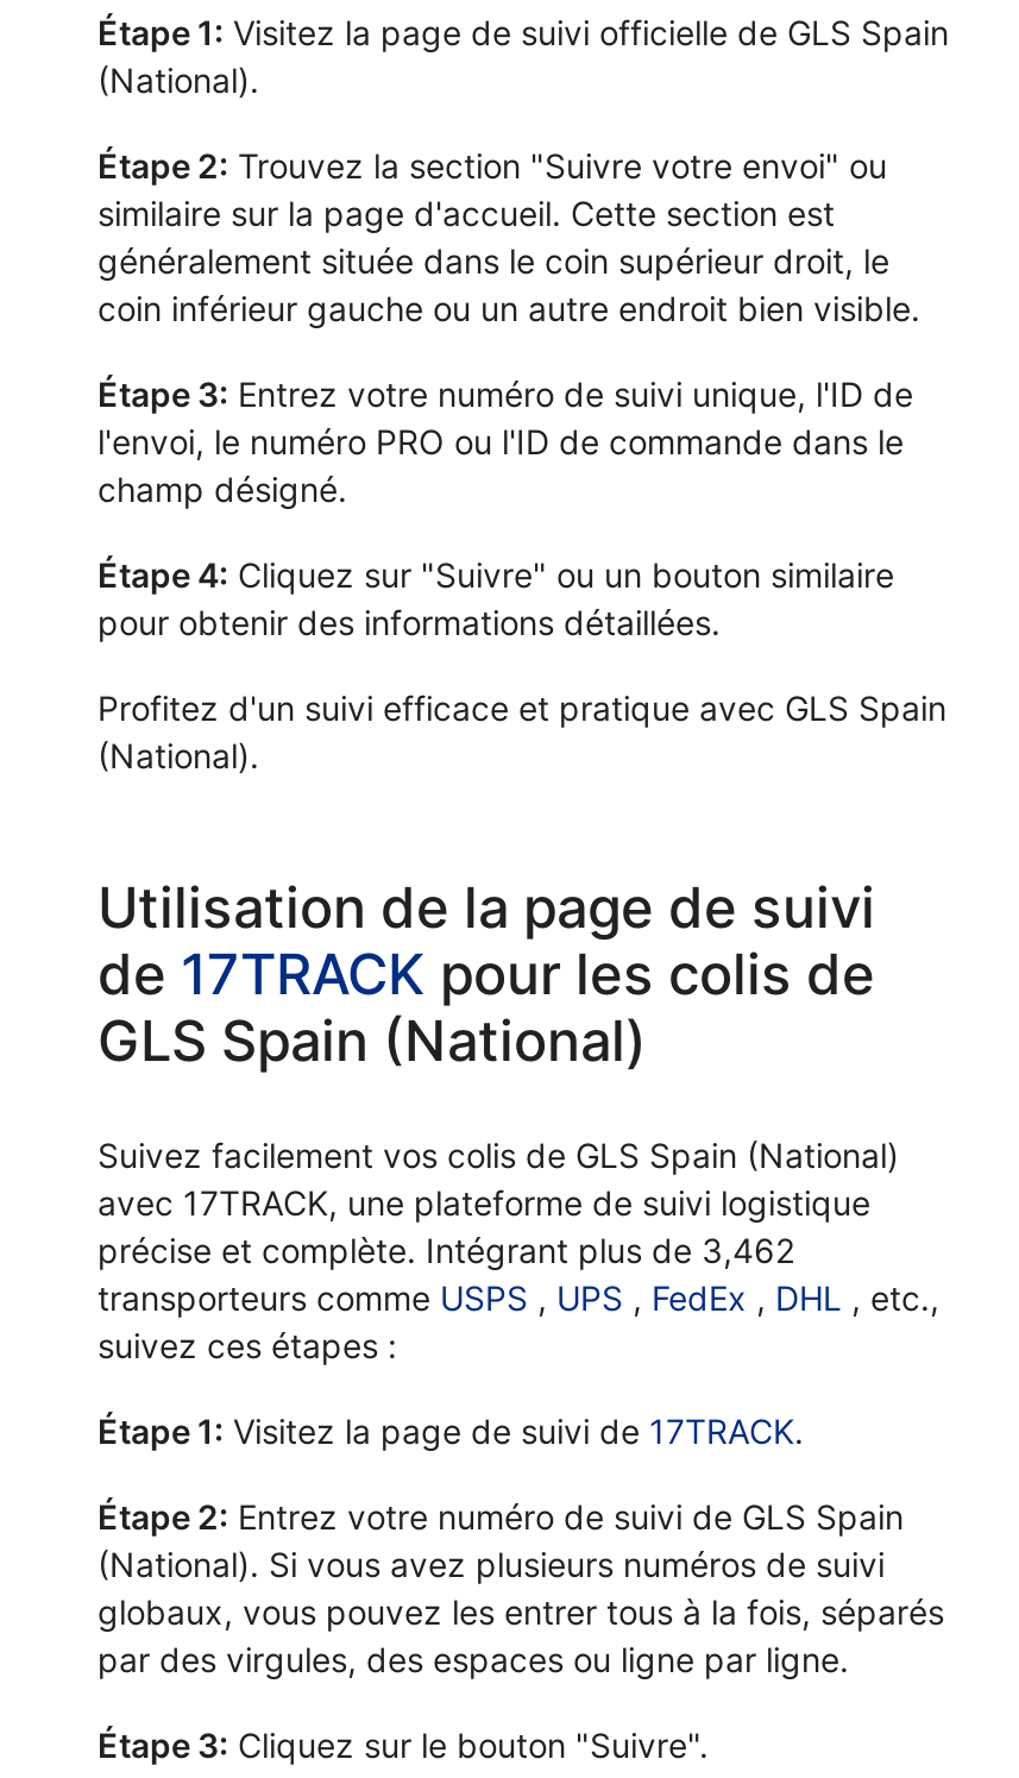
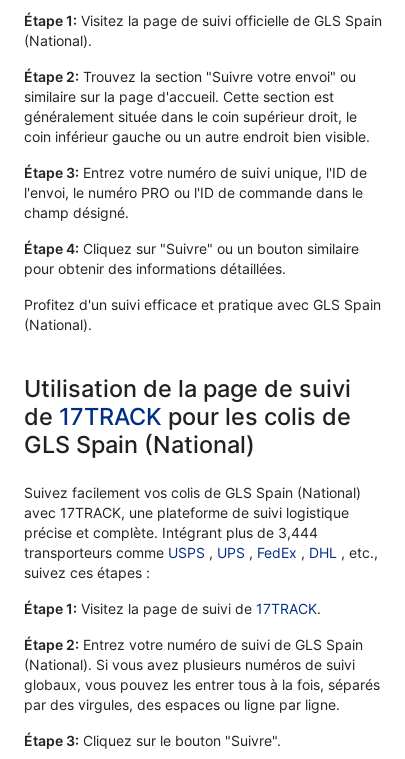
[98,1230,794,1270] précise et complète. Intégrant plus de 3,462 -> [24,524,318,541] précise et complète. Intégrant plus de 3,444

